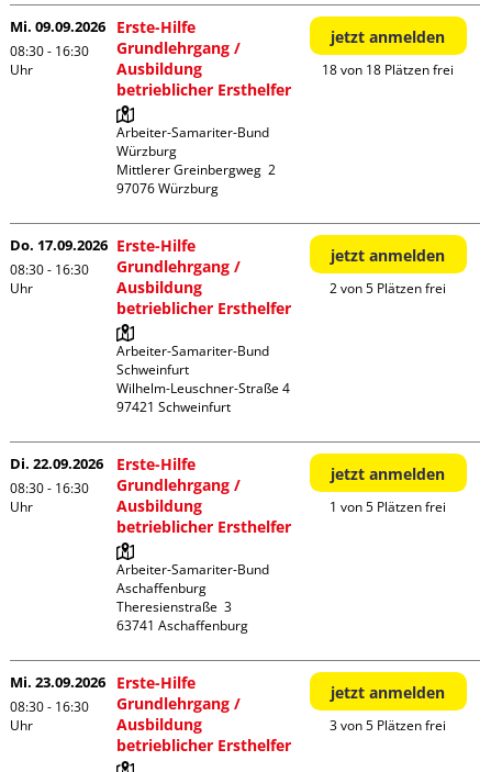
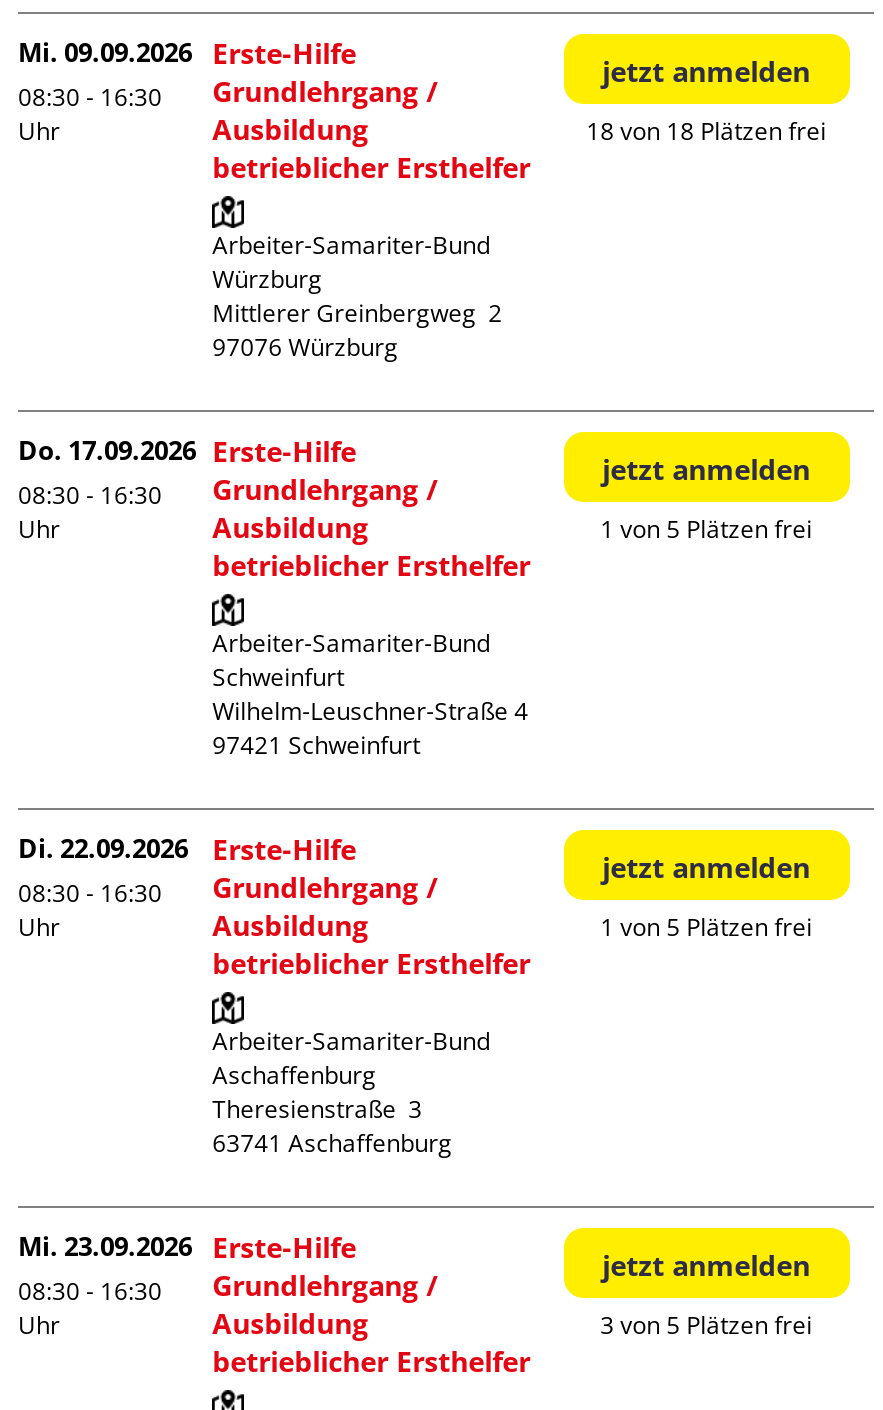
[330,278,446,297] 2 von 5 Plätzen frei -> [600,511,812,545] 1 von 5 Plätzen frei

